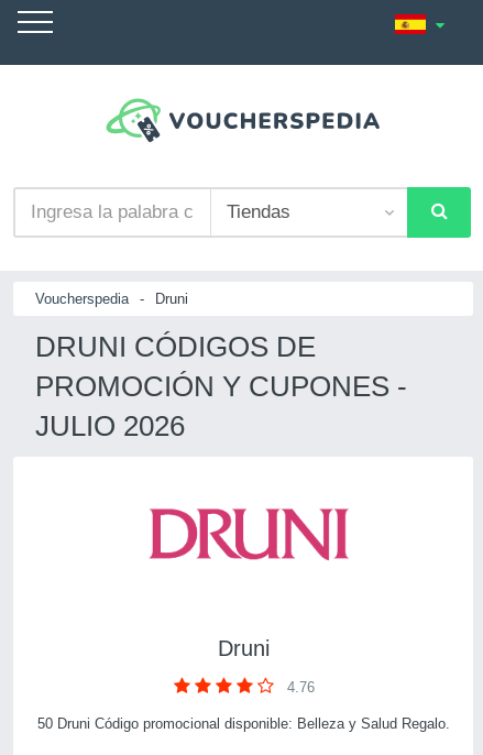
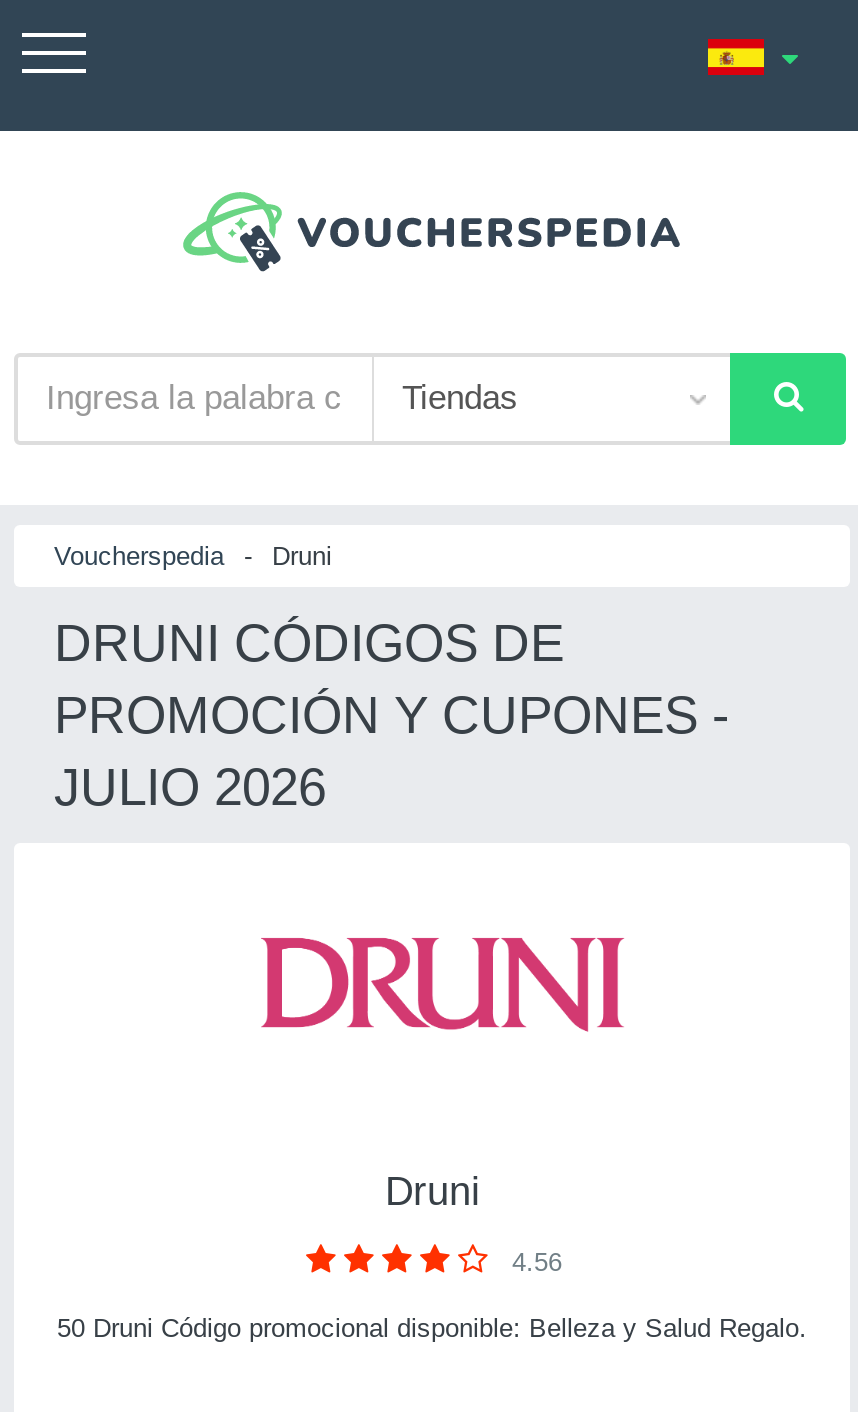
[287,679,315,695] 4.76 -> [512,1246,562,1276] 4.56

